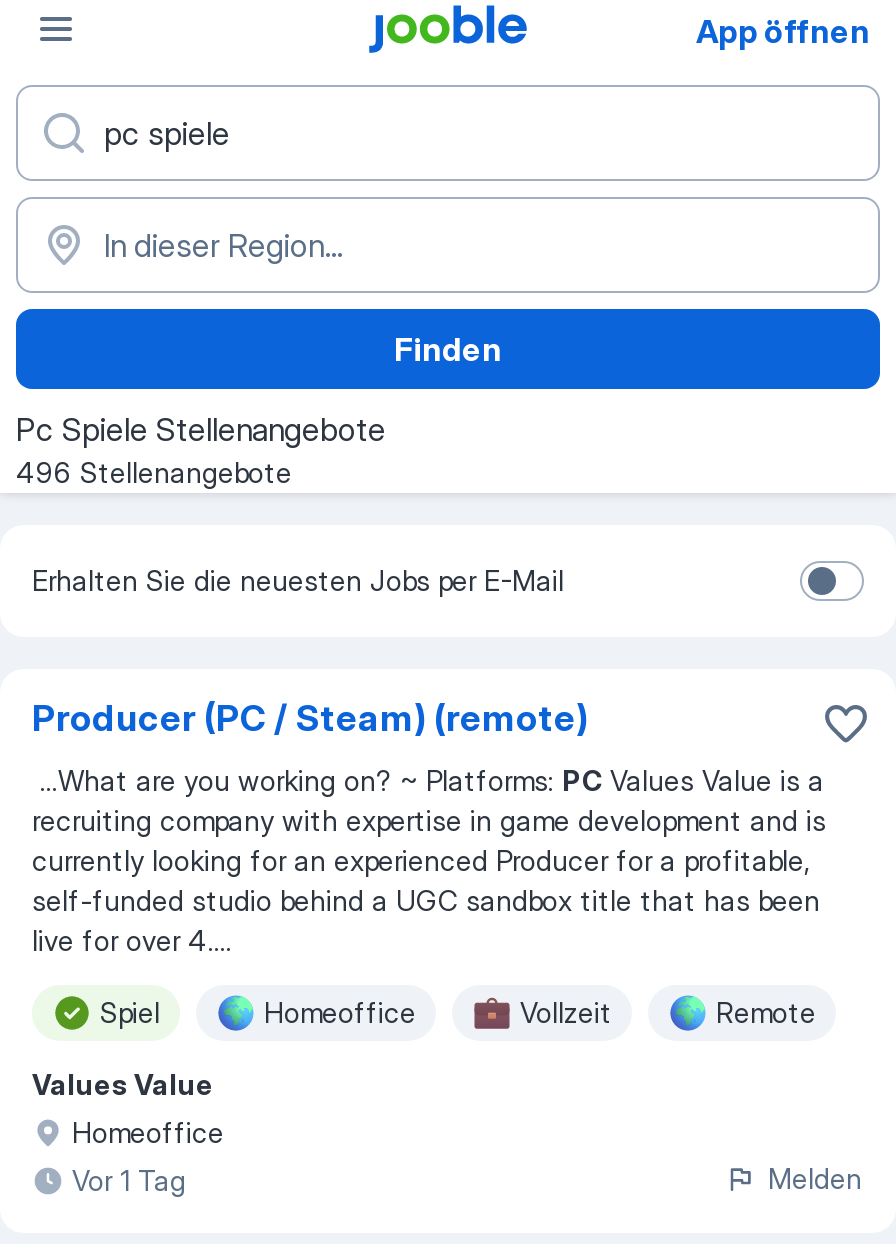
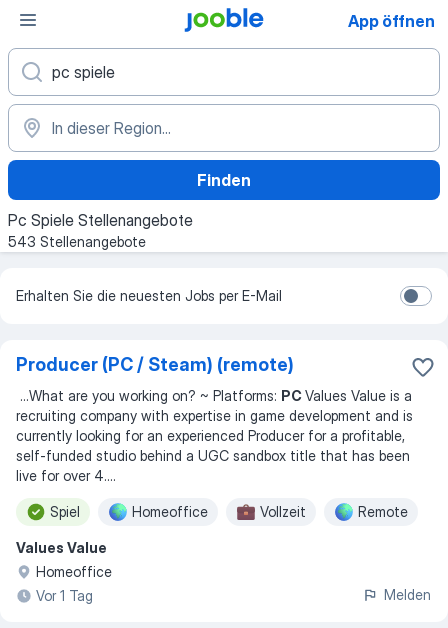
[16,455,292,489] 496 Stellenangebote -> [8,233,146,250] 543 Stellenangebote

